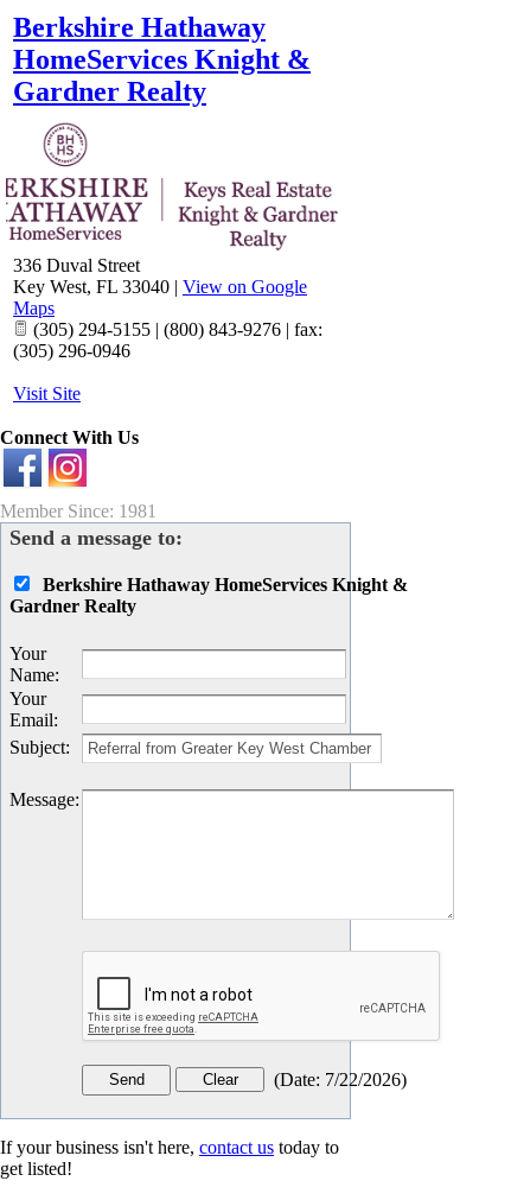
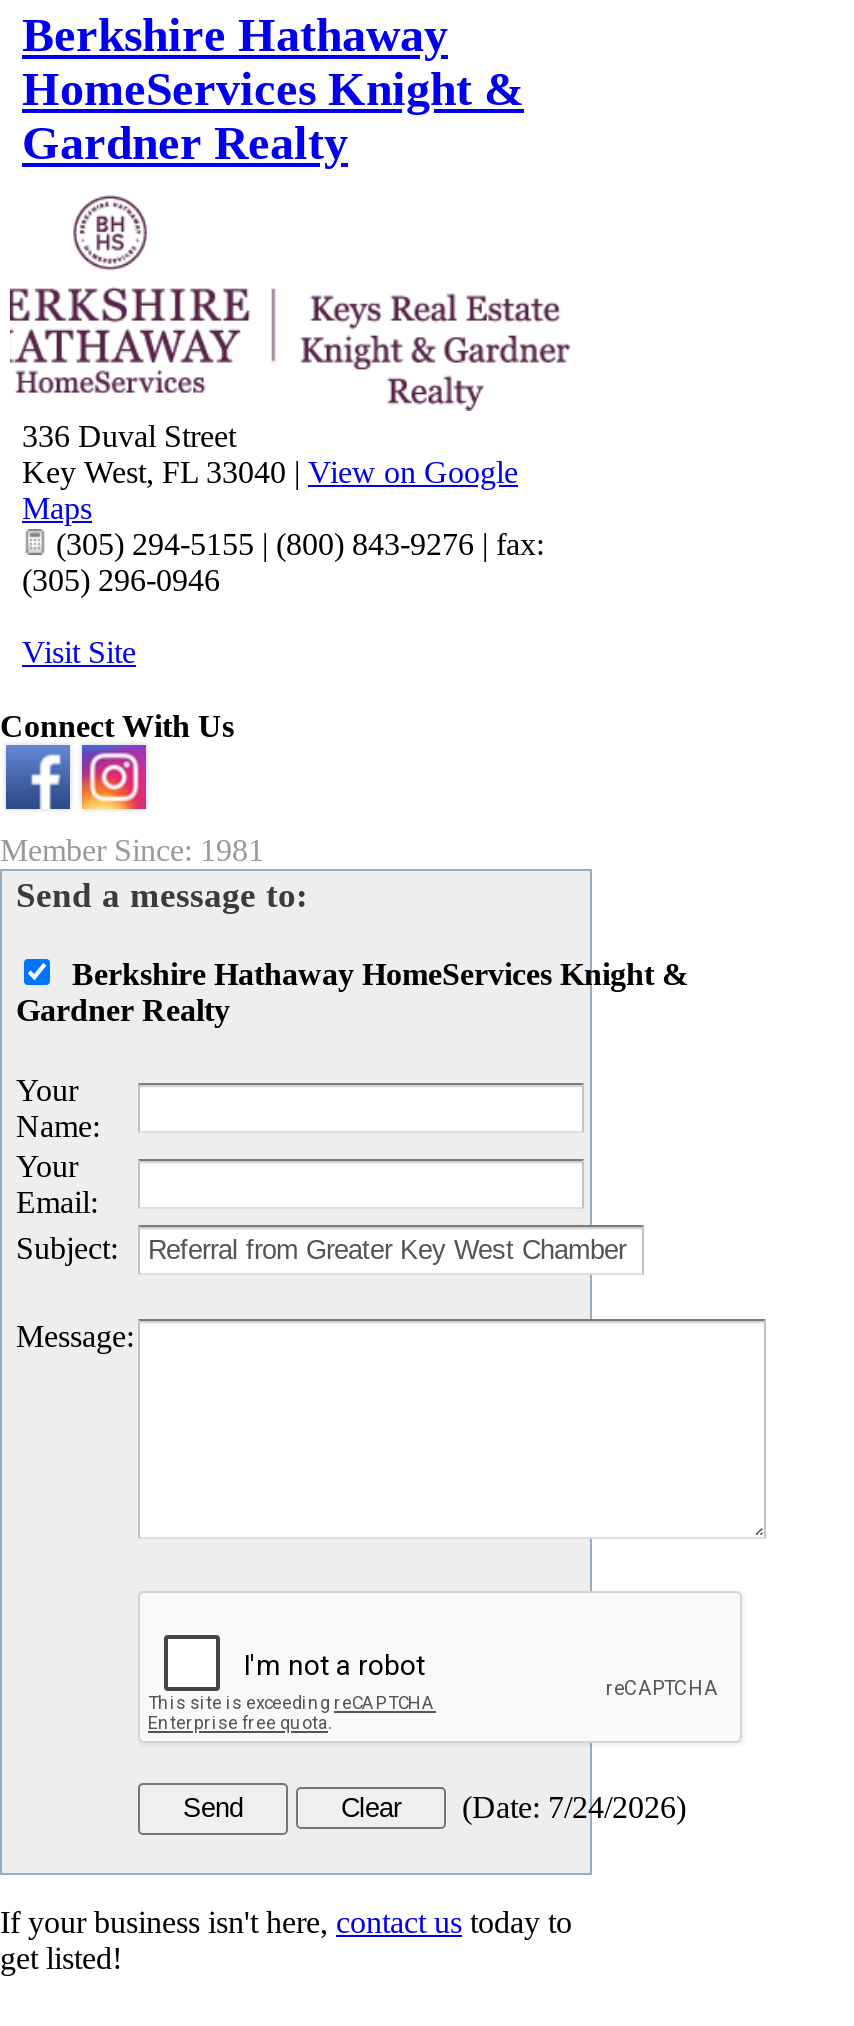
[264,1068,407,1089] (Date: 7/22/2026) -> [446,1789,686,1823] (Date: 7/24/2026)

